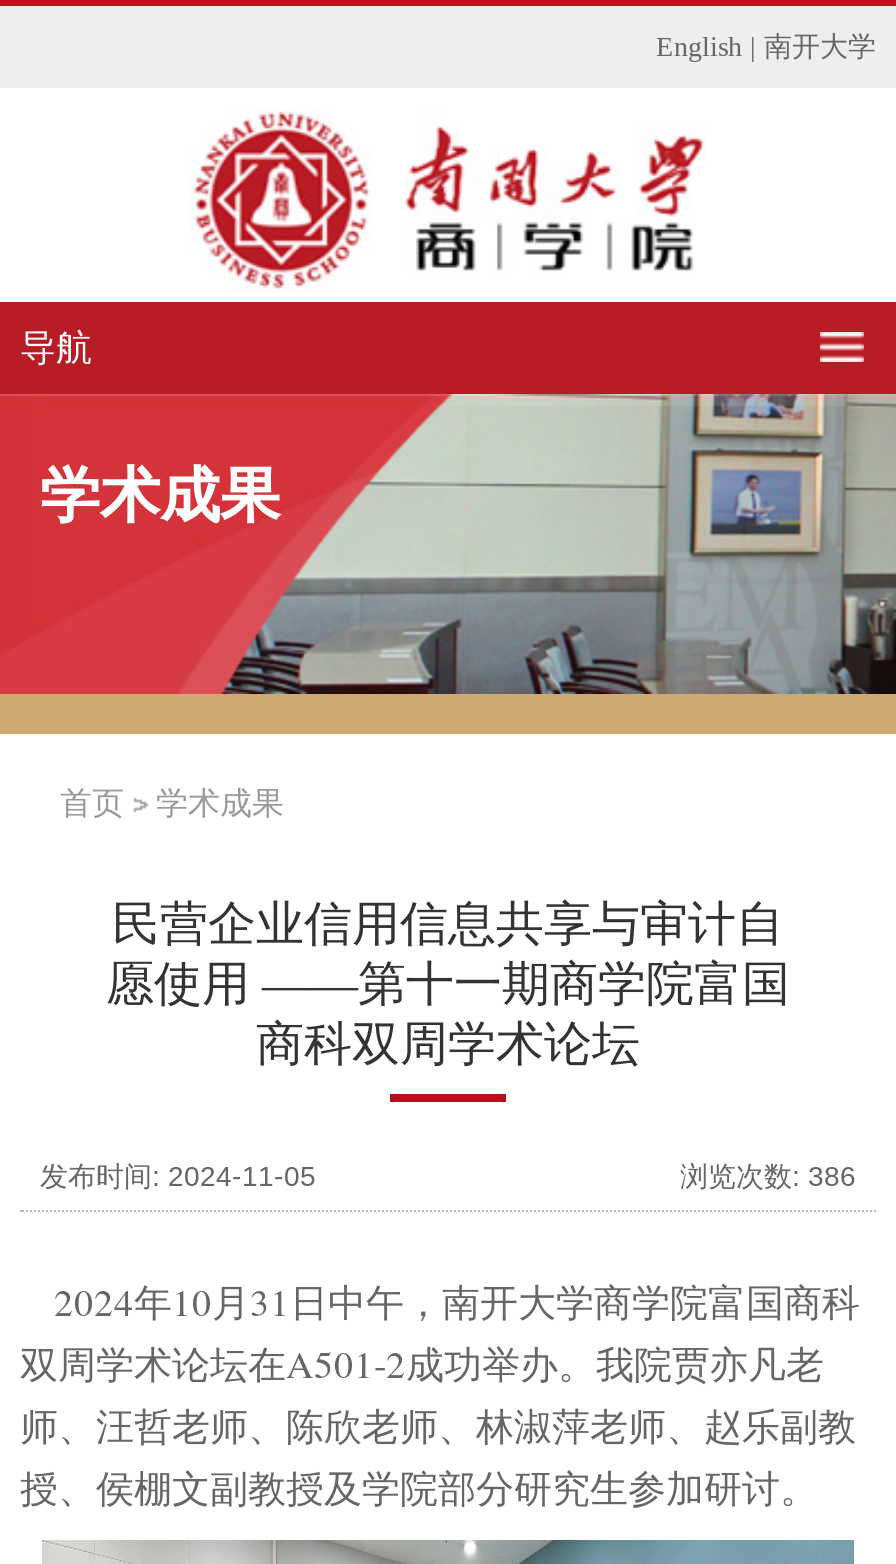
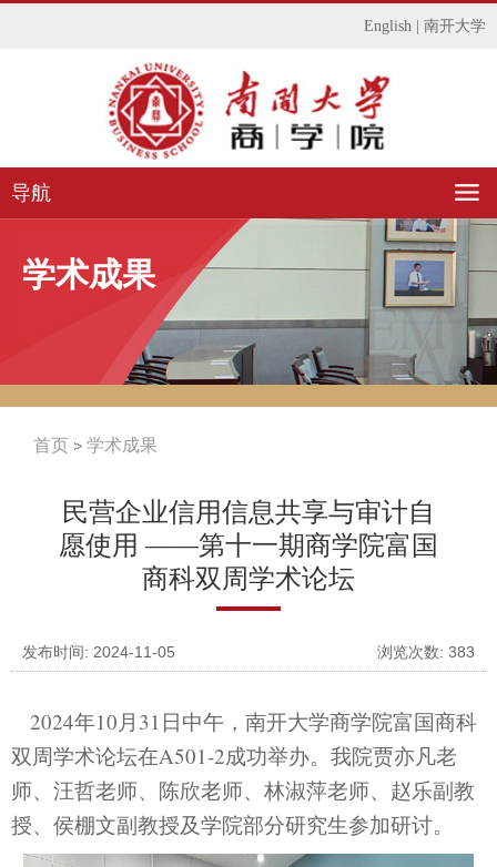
[680,1160,856,1192] 浏览次数: 386 -> [377,643,475,661] 浏览次数: 383

